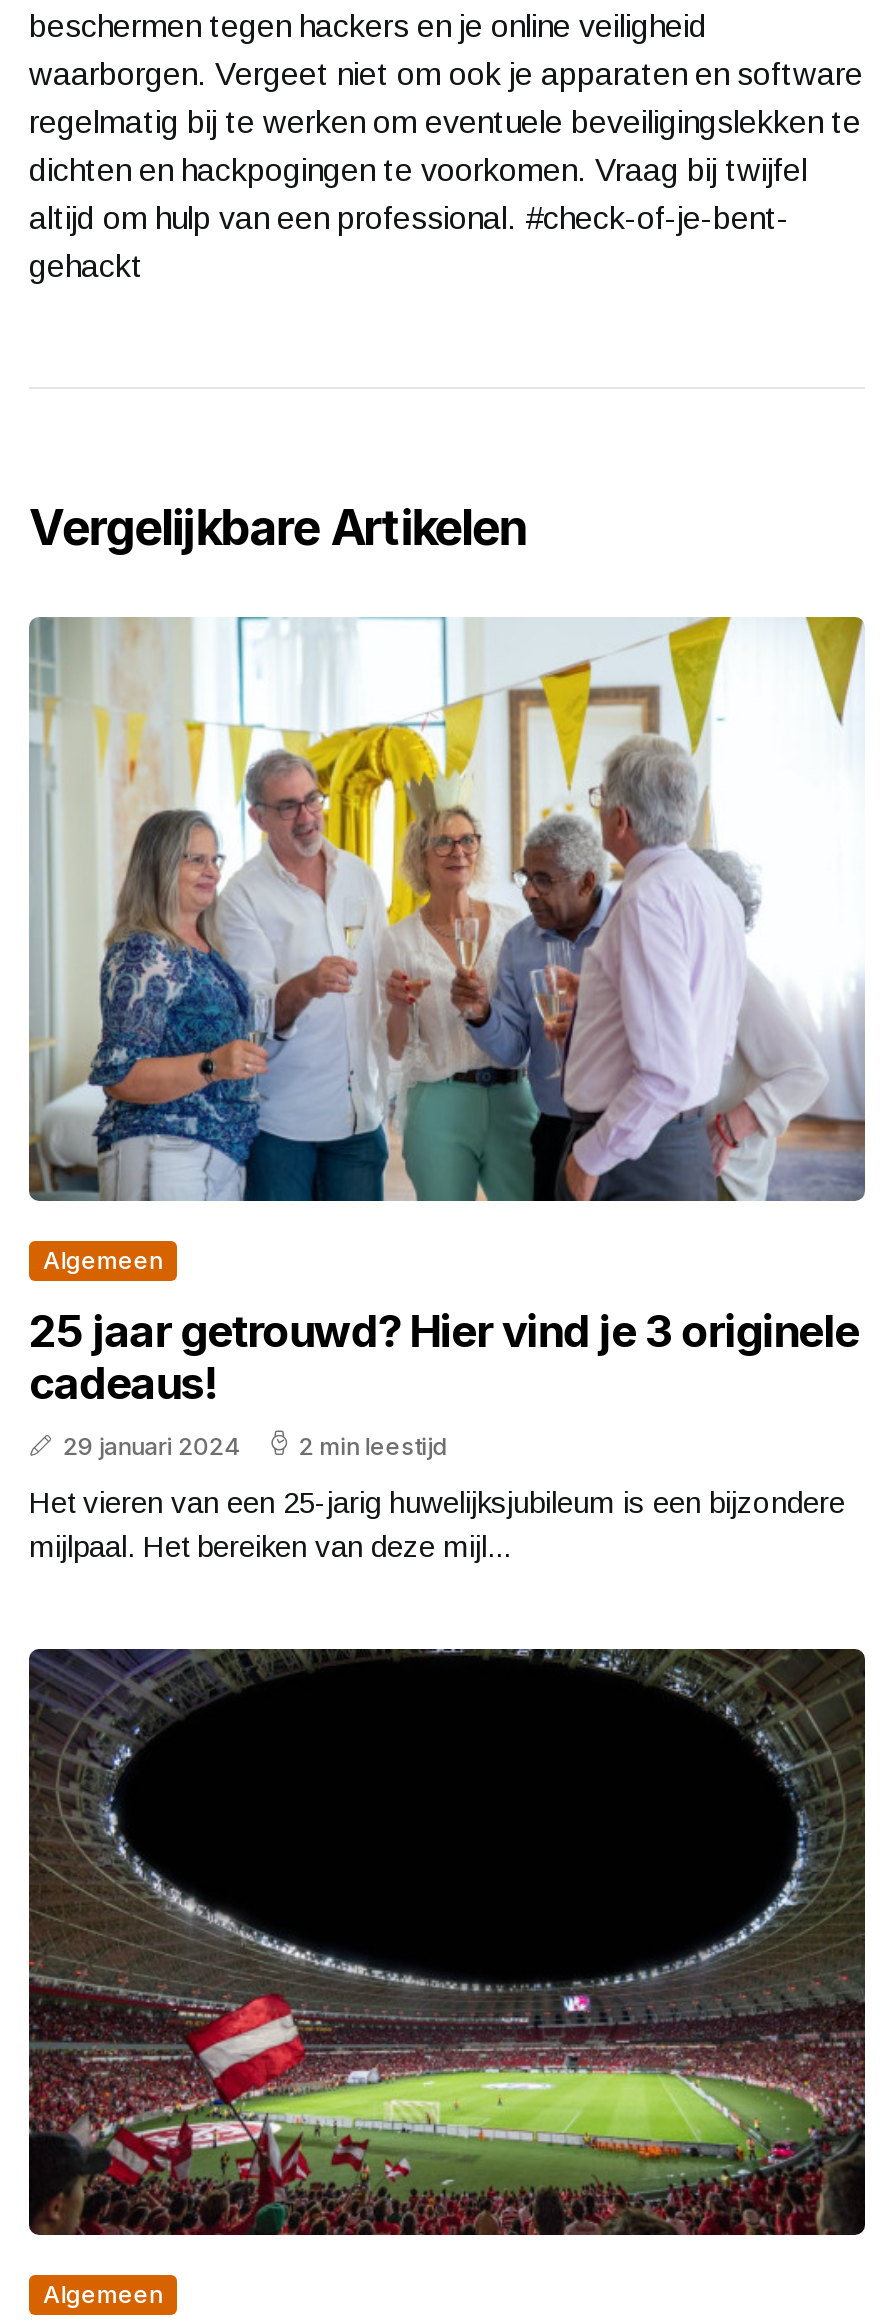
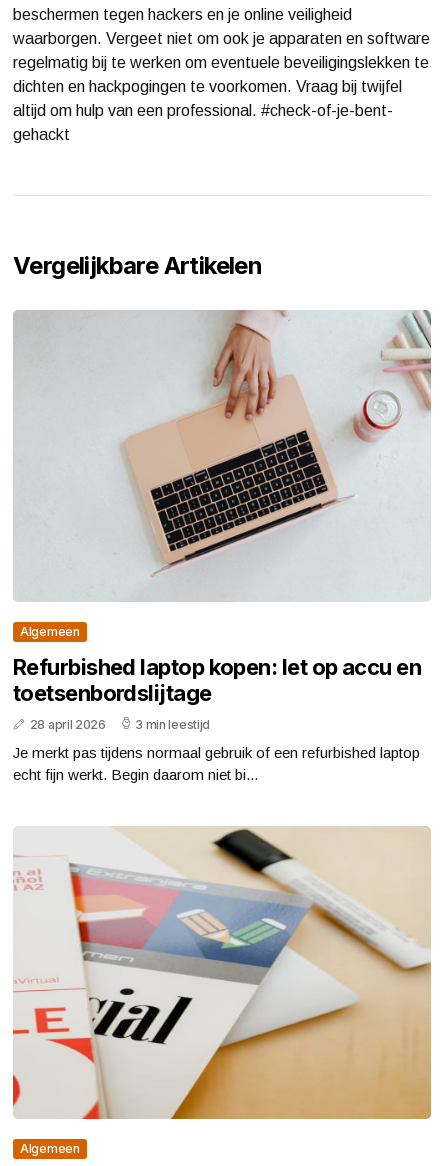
[27,615,867,1203] [image] -> [13,309,432,602] [image]
[29,1306,859,1462] 25 jaar getrouwd? Hier vind je 3 originele | cadeaus! | 29 januari 2024 | 2 min leestijd -> [13,654,421,732] Refurbished laptop kopen: let op accu en | toetsenbordslijtage | 28 april 2026 | 3 min leestijd
[29,1486,845,1564] Het vieren van een 25-jarig huwelijksjubileum is een bijzondere | mijlpaal. Het bereiken van deze mijl... -> [13,744,420,783] Je merkt pas tijdens normaal gebruik of een refurbished laptop | echt fijn werkt. Begin daarom niet bi...
[27,1647,867,2237] [image] -> [12,826,432,1120] [image]

